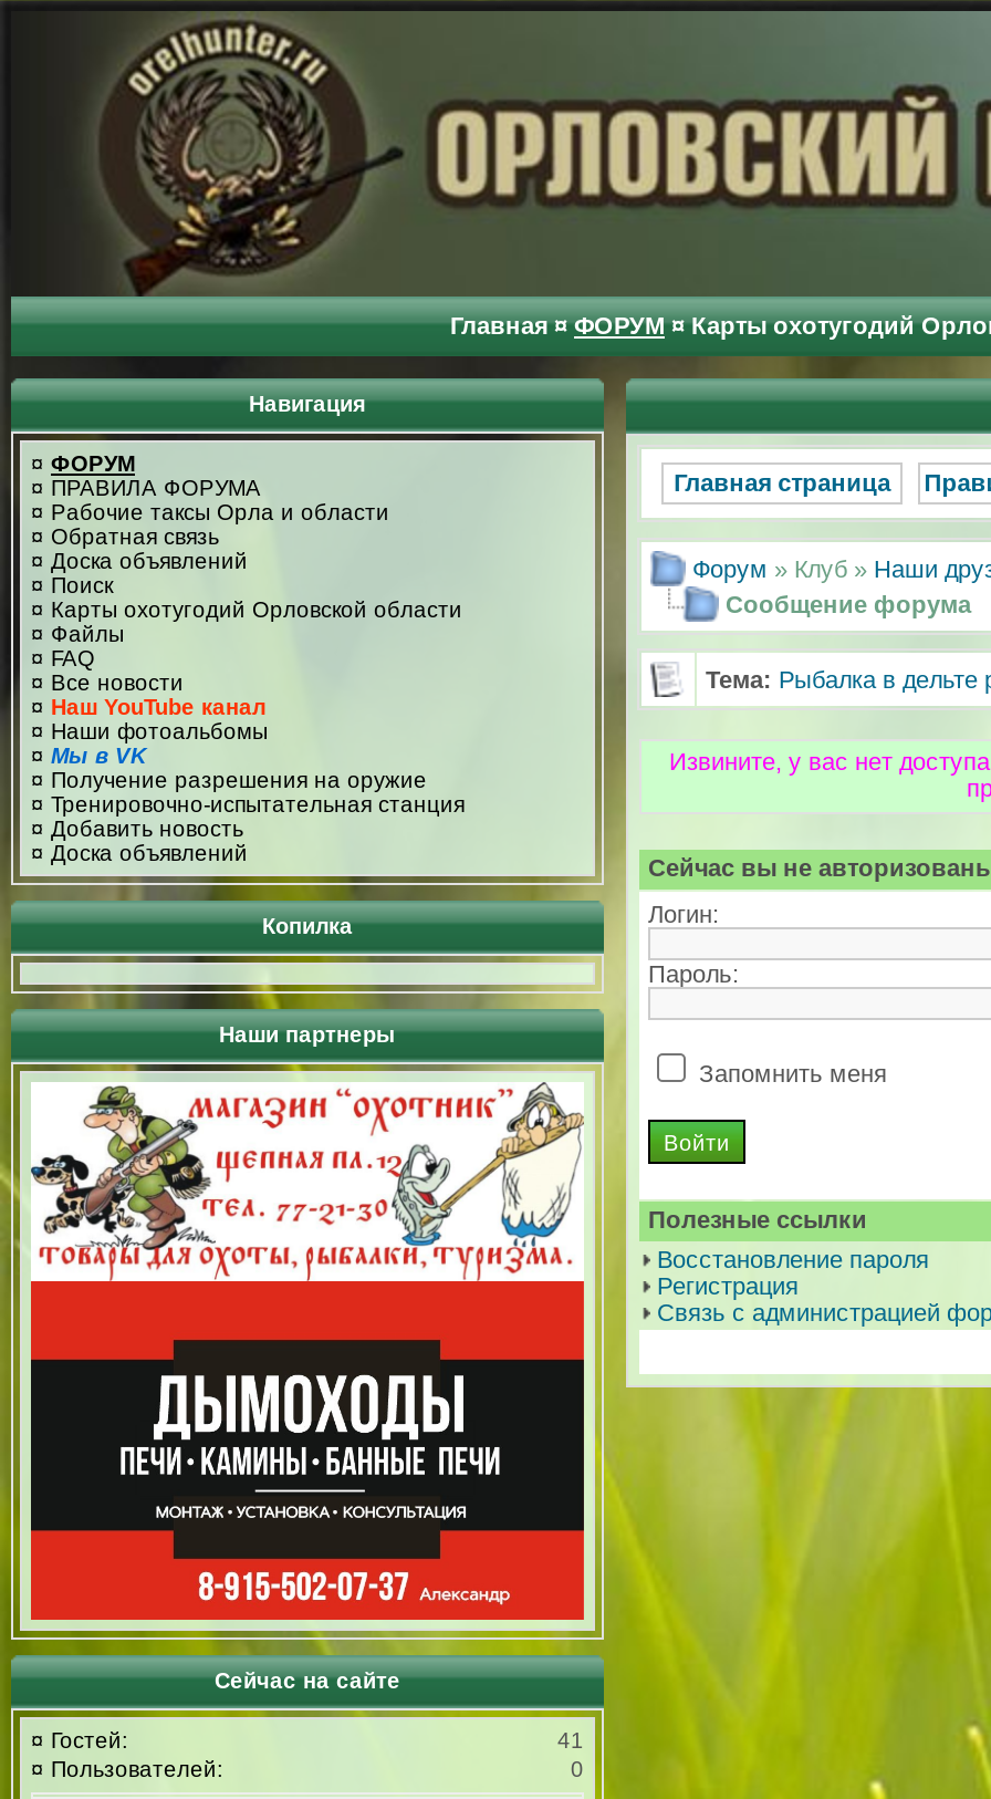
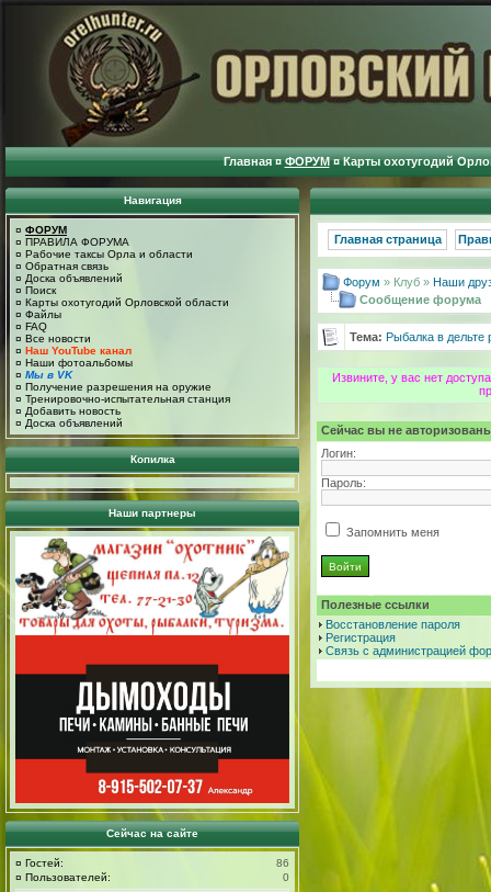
[557,1728,584,1753] 41 -> [276,857,289,869] 86

